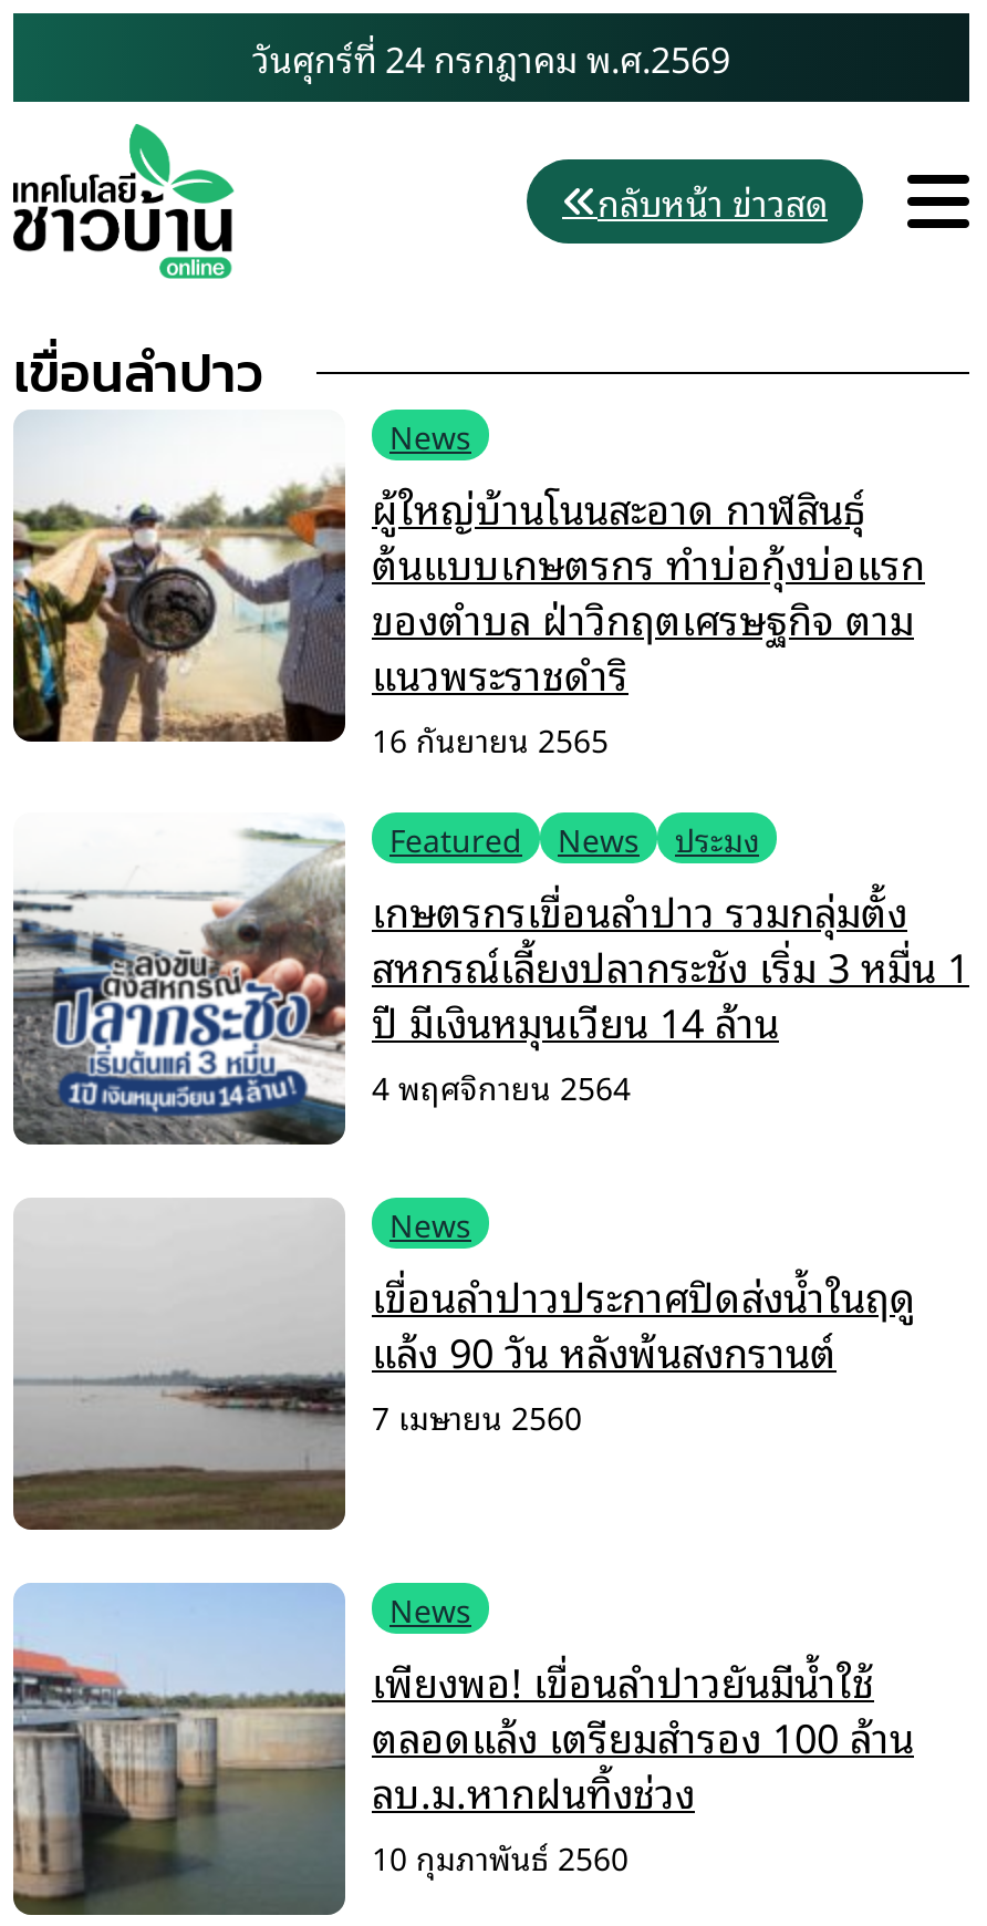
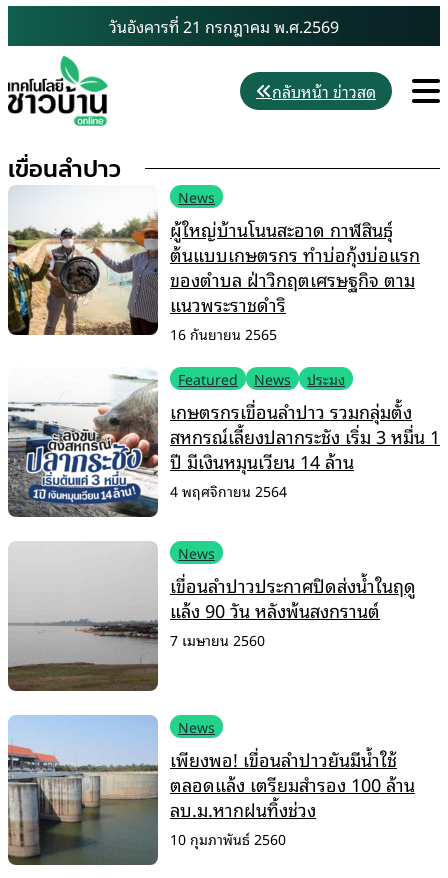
[252,29,730,86] วันศุกร์ที่ 24 กรกฎาคม พ.ศ.2569 -> [109,13,339,39] วันอังคารที่ 21 กรกฎาคม พ.ศ.2569

